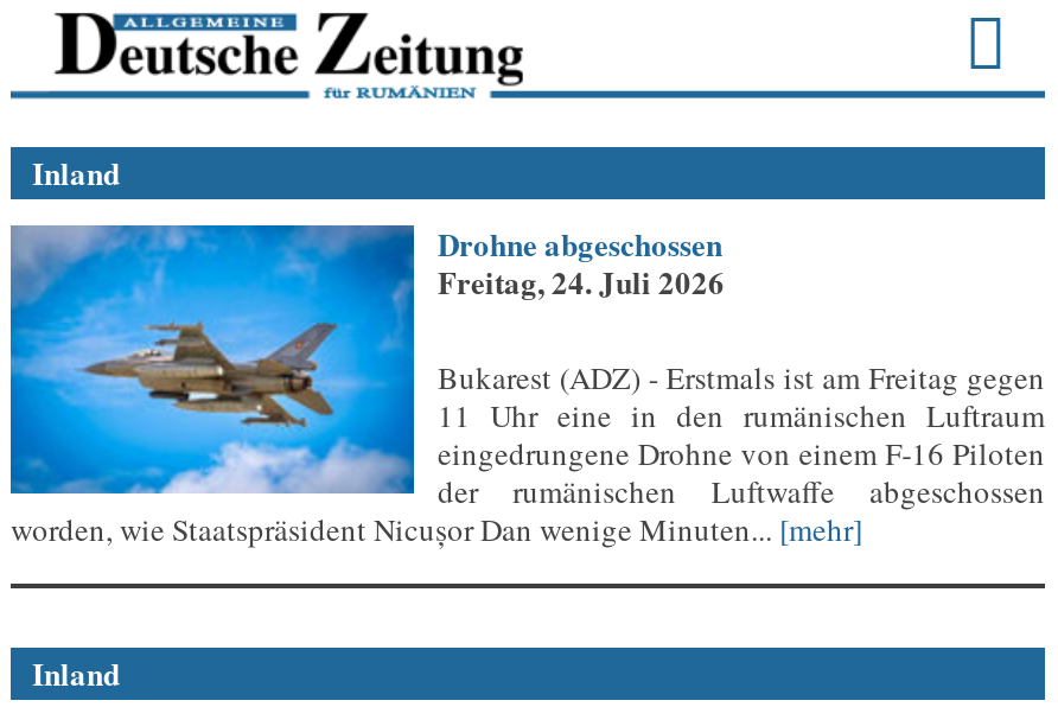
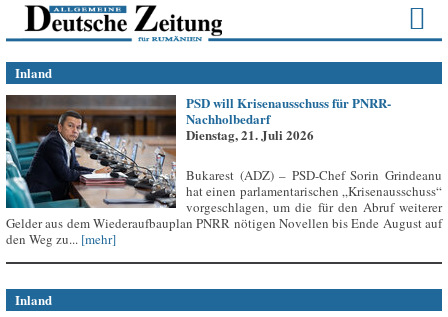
[11,223,1045,550] [image] | Bukarest (ADZ) - Erstmals ist am Freitag gegen | 11 Uhr eine in den rumänischen Luftraum | eingedrungene Drohne von einem F-16 Piloten | der rumänischen Luftwaffe abgeschossen | worden, wie Staatspräsident Nicușor Dan wenige Minuten... [mehr] -> [5,94,442,248] [image] | Bukarest (ADZ) – PSD-Chef Sorin Grindeanu | hat einen parlamentarischen „Krisenausschuss“ | vorgeschlagen, um die für den Abruf weiterer | Gelder aus dem Wiederaufbauplan PNRR nötigen Novellen bis Ende August auf | den Weg zu... [mehr]
[438,221,725,304] Drohne abgeschossen | Freitag, 24. Juli 2026 -> [186,93,391,144] PSD will Krisenausschuss für PNRR- | Nachholbedarf | Dienstag, 21. Juli 2026

